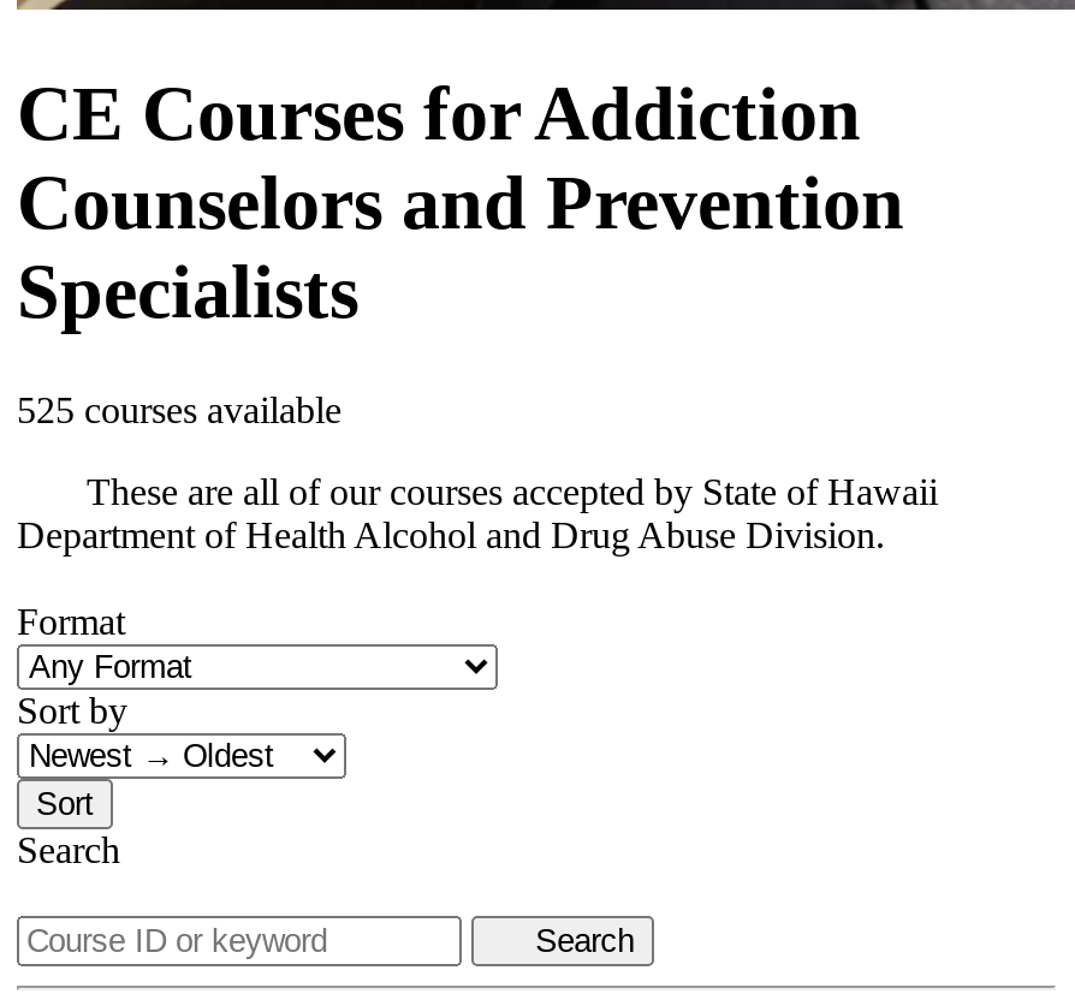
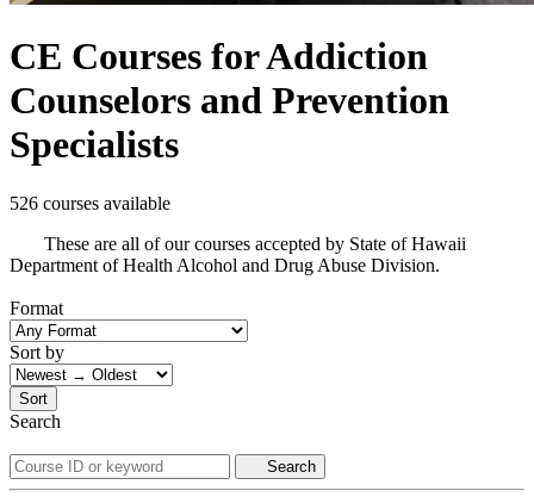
[17,389,341,430] 525 courses available -> [10,193,170,213] 526 courses available

